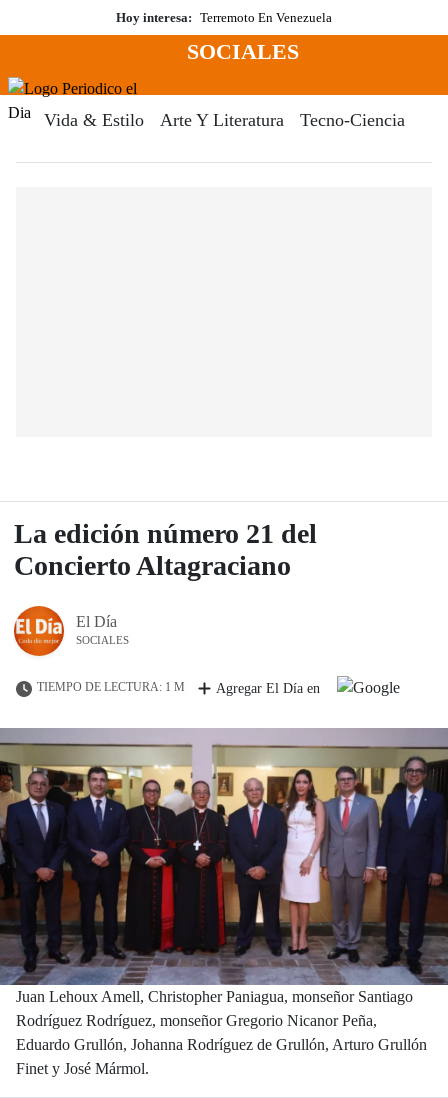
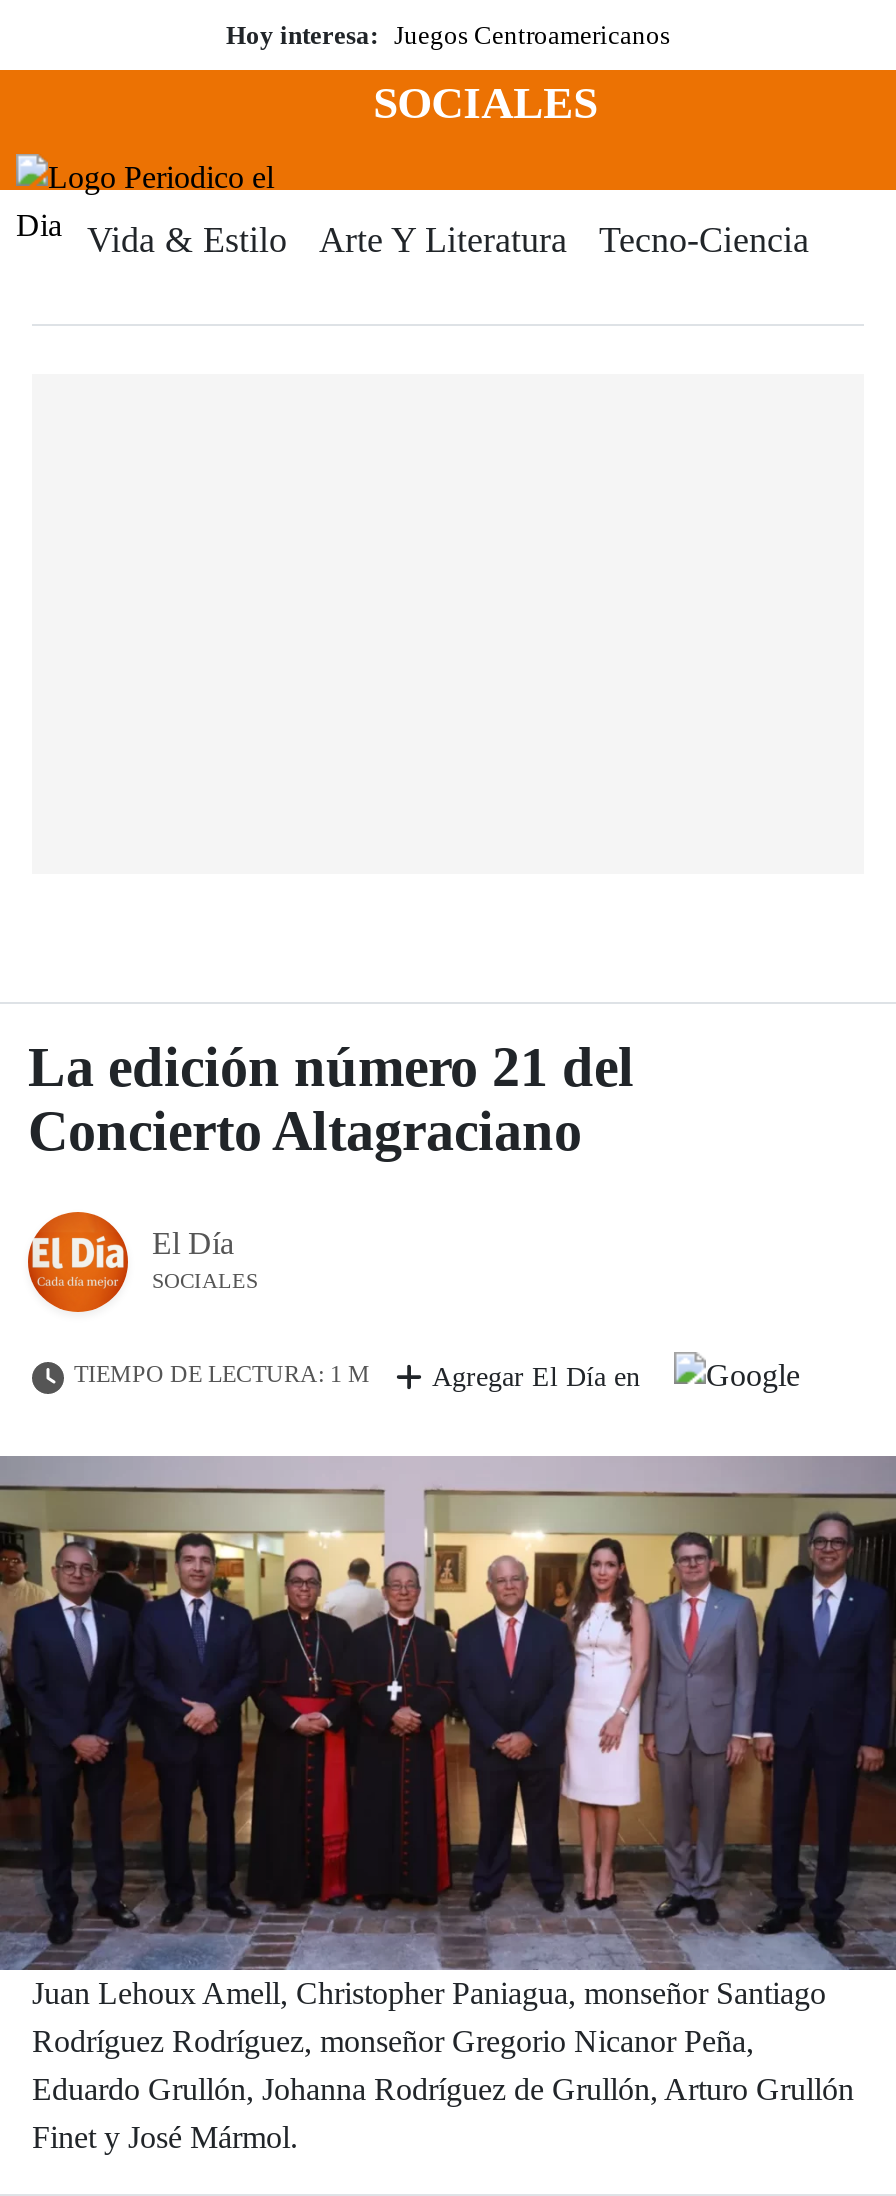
[116,10,332,25] Hoy interesa: Terremoto En Venezuela -> [226,20,670,50] Hoy interesa: Juegos Centroamericanos

